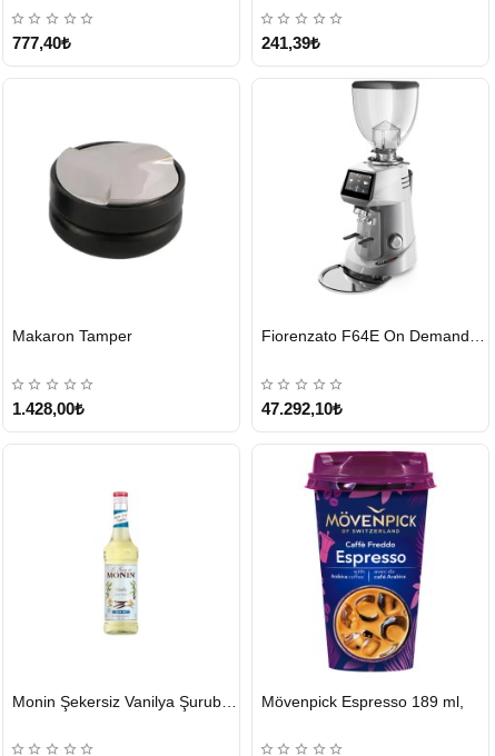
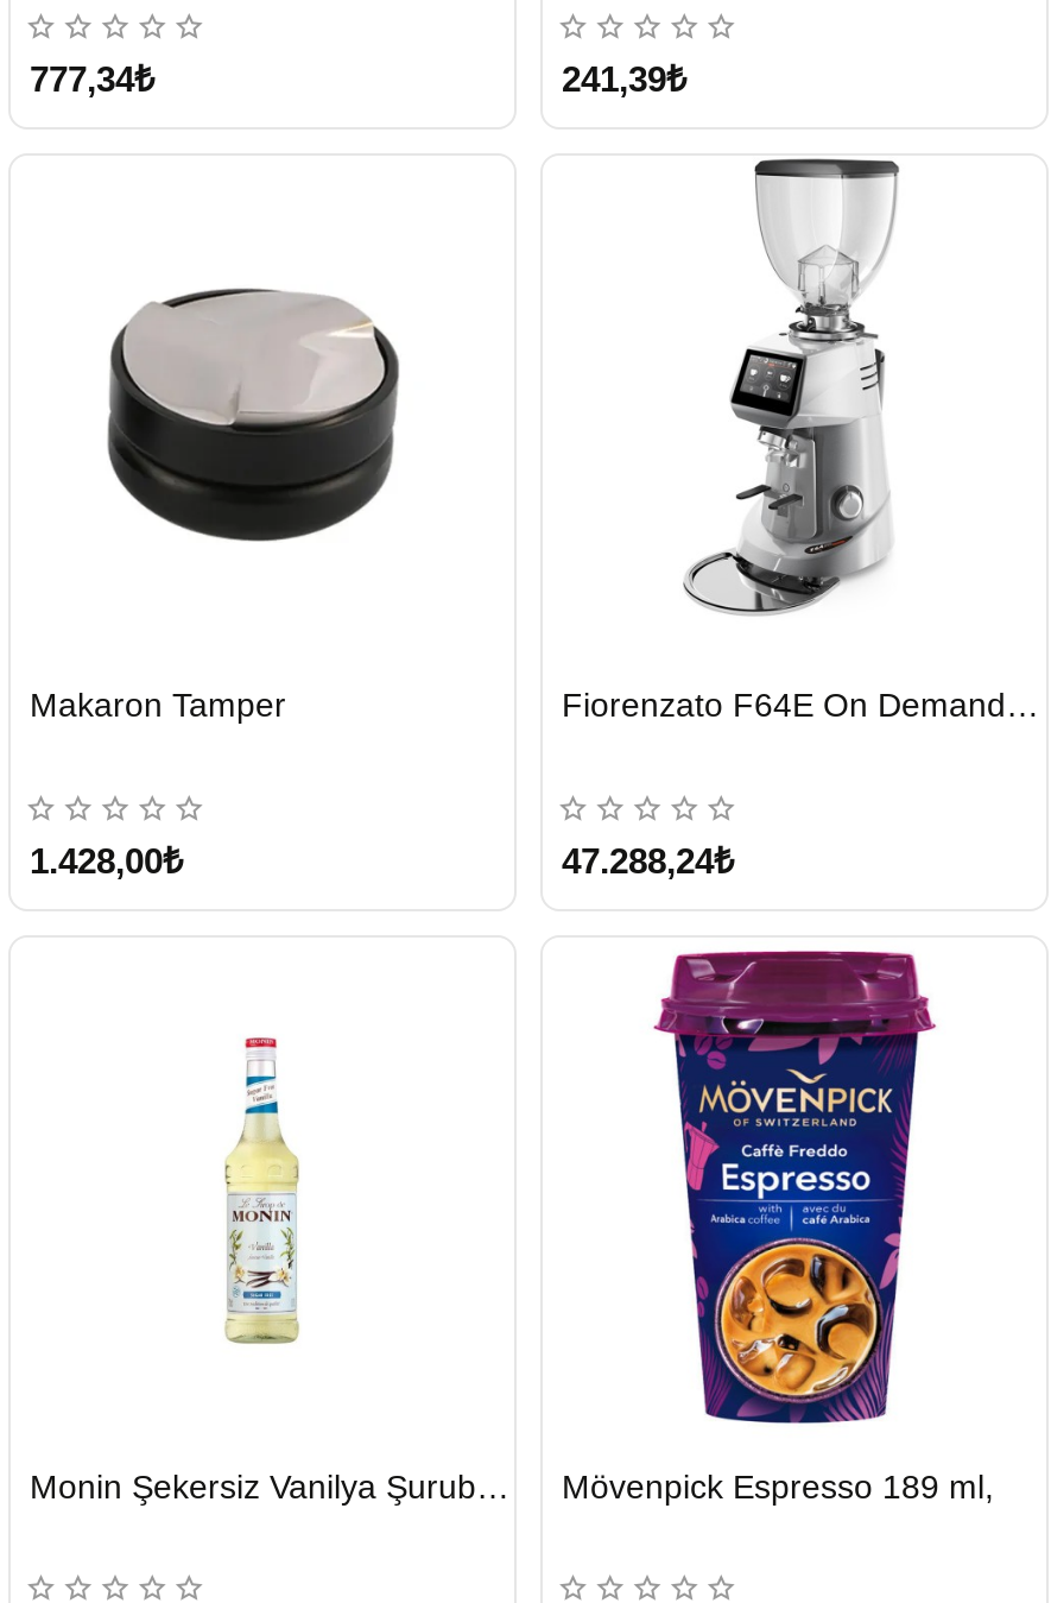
[12,33,71,52] 777,40₺ -> [30,58,156,99] 777,34₺
[261,399,343,418] 47.292,10₺ -> [562,840,735,881] 47.288,24₺

